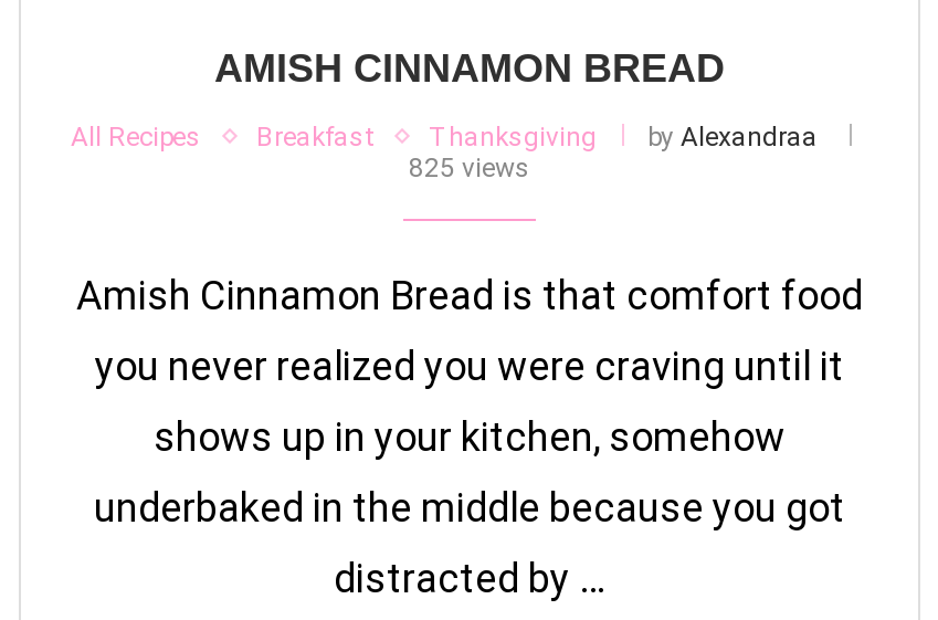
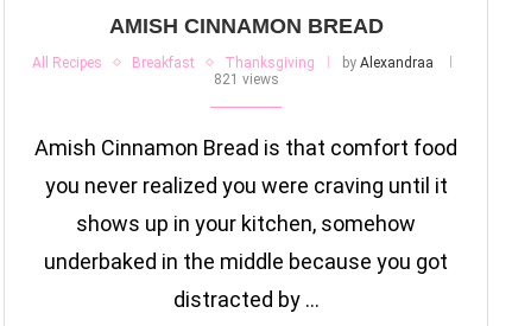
[409,153,530,184] 825 views -> [213,71,279,88] 821 views

